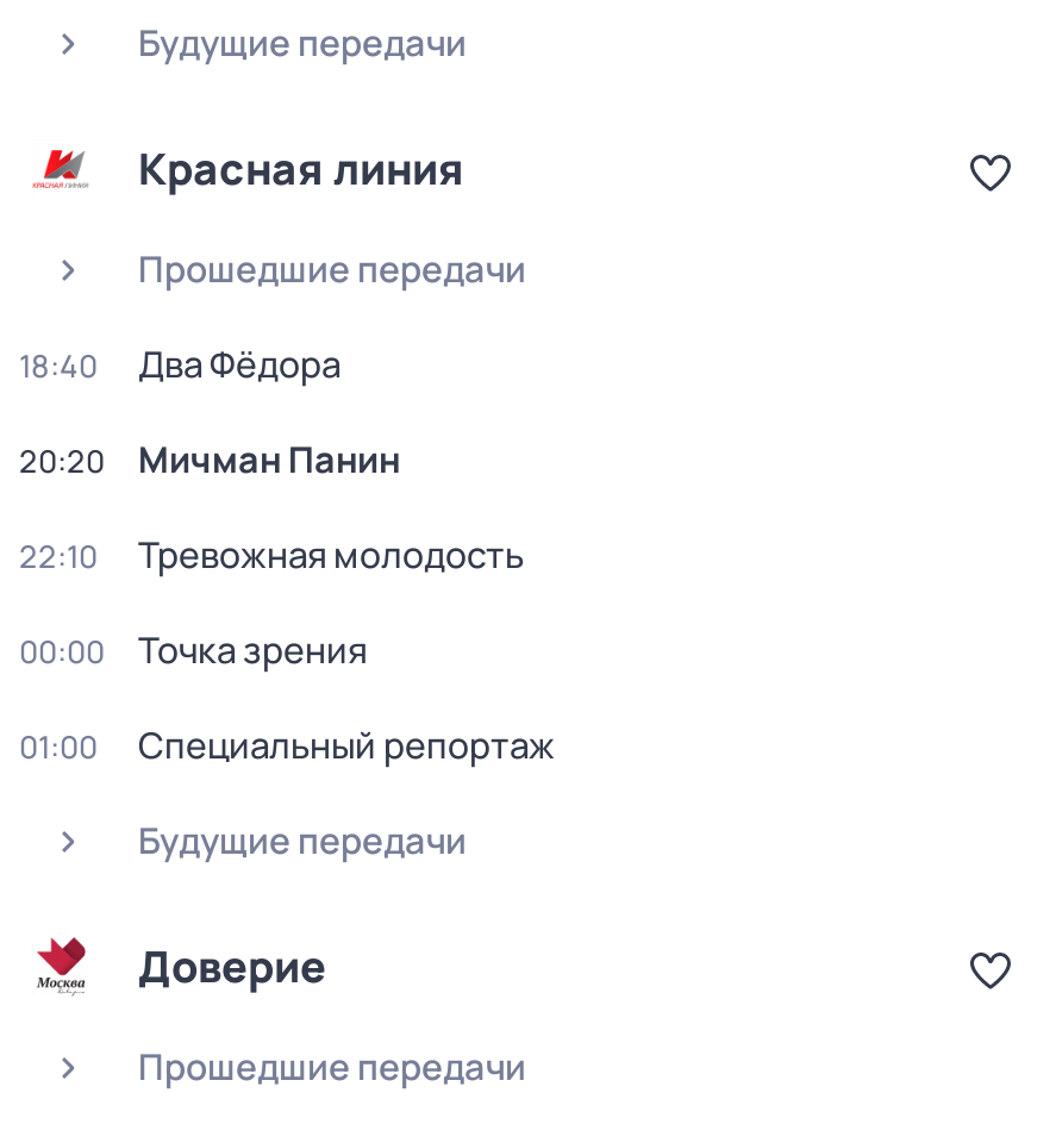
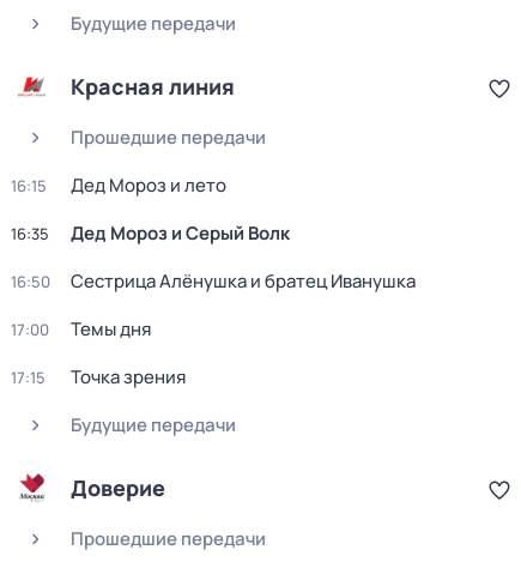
[19,339,524,673] 18:40 | Два Фёдора | 20:20 | Мичман Панин | 22:10 | Тревожная молодость | 00:00 -> [11,173,416,388] 16:15 | Дед Мороз и лето | 16:35 | Дед Мороз и Серый Волк | 16:50 | Сестрица Алёнушка и братец Иванушка | 17:00 | Темы дня | 17:15
moved [138,625,367,675] -> [71,364,186,389]: Точка зрения
[19,720,555,770] 01:00 | Специальный репортаж -> none

